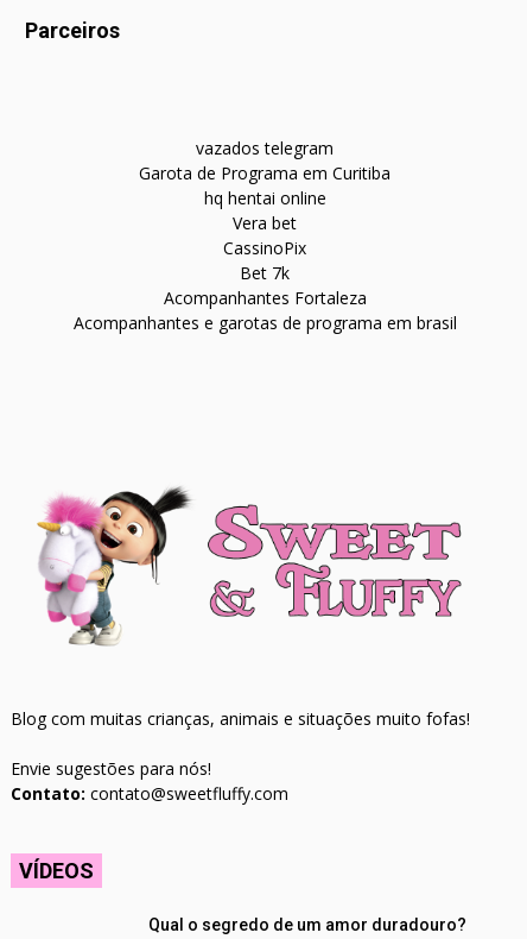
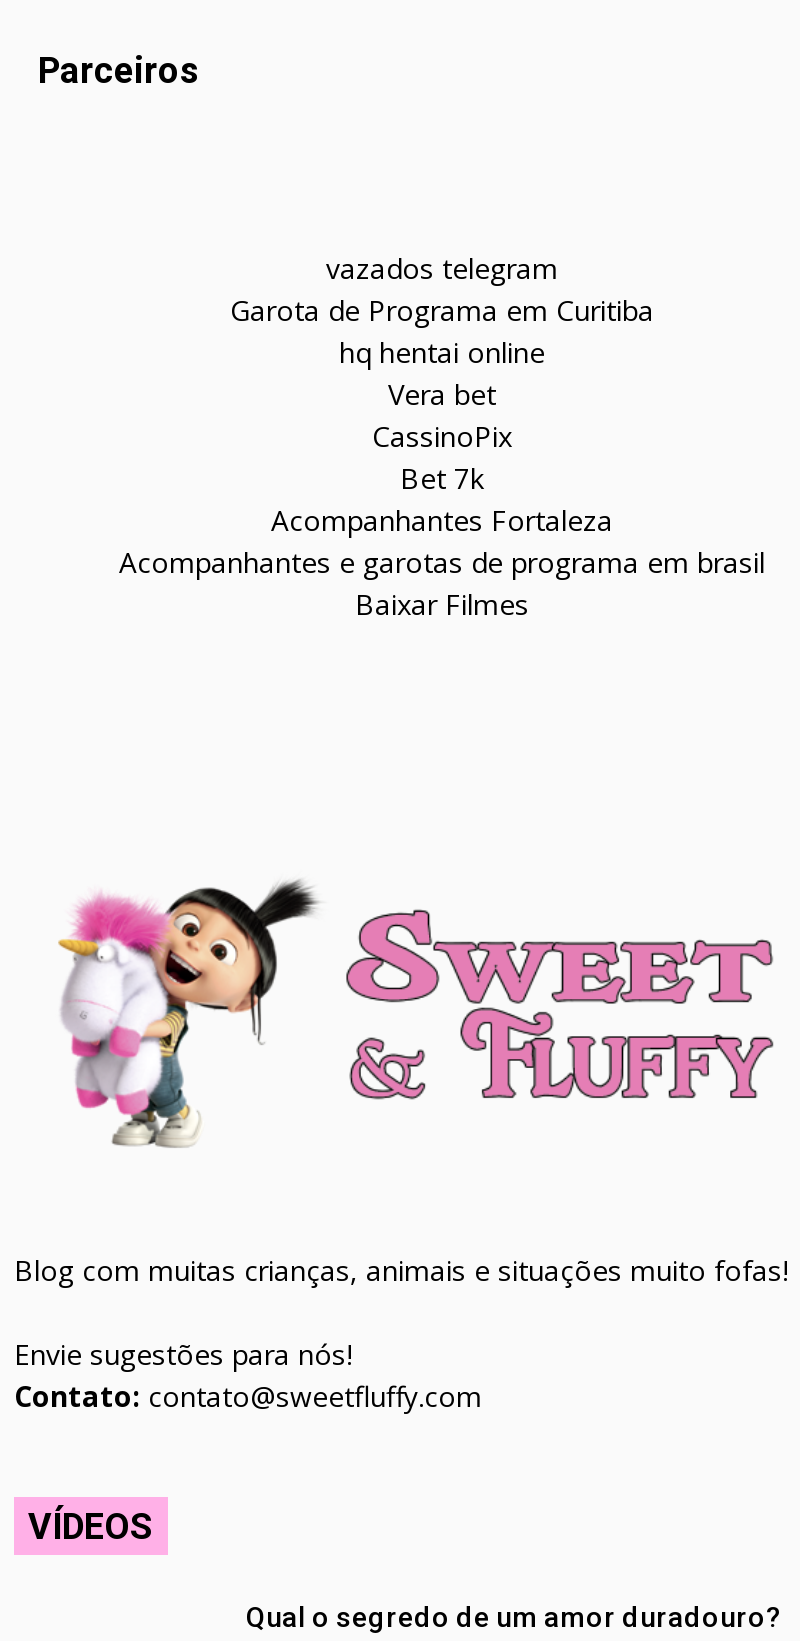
none -> [355,585,529,623] Baixar Filmes

